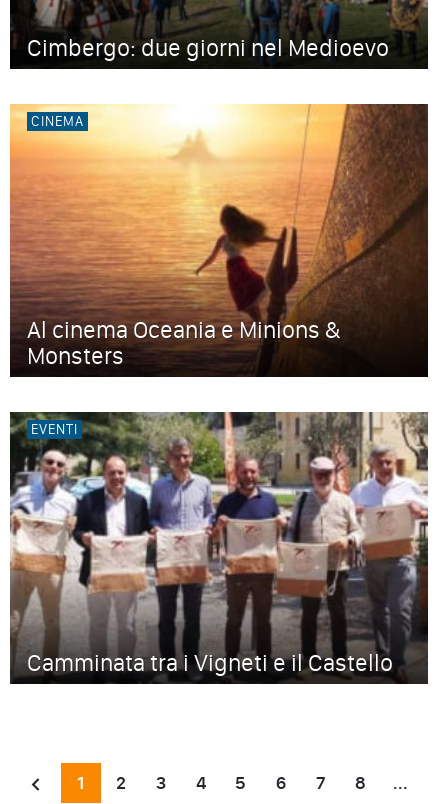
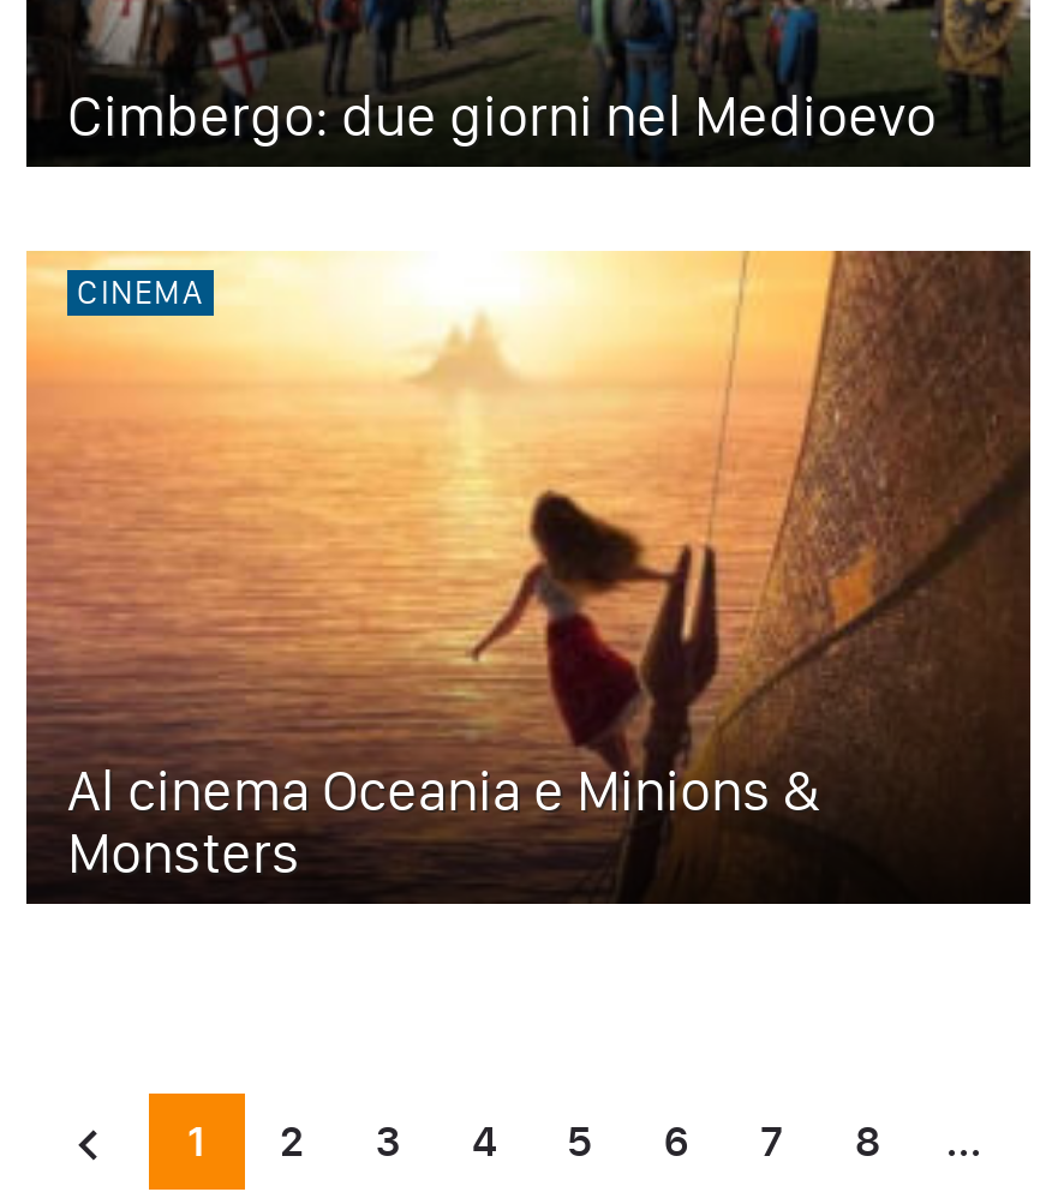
[9,411,429,680] [image] | EVENTI -> none
[27,648,393,677] Camminata tra i Vigneti e il Castello -> none

